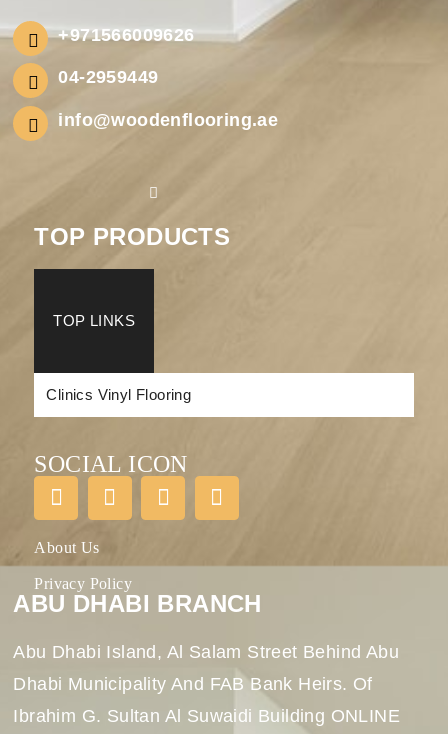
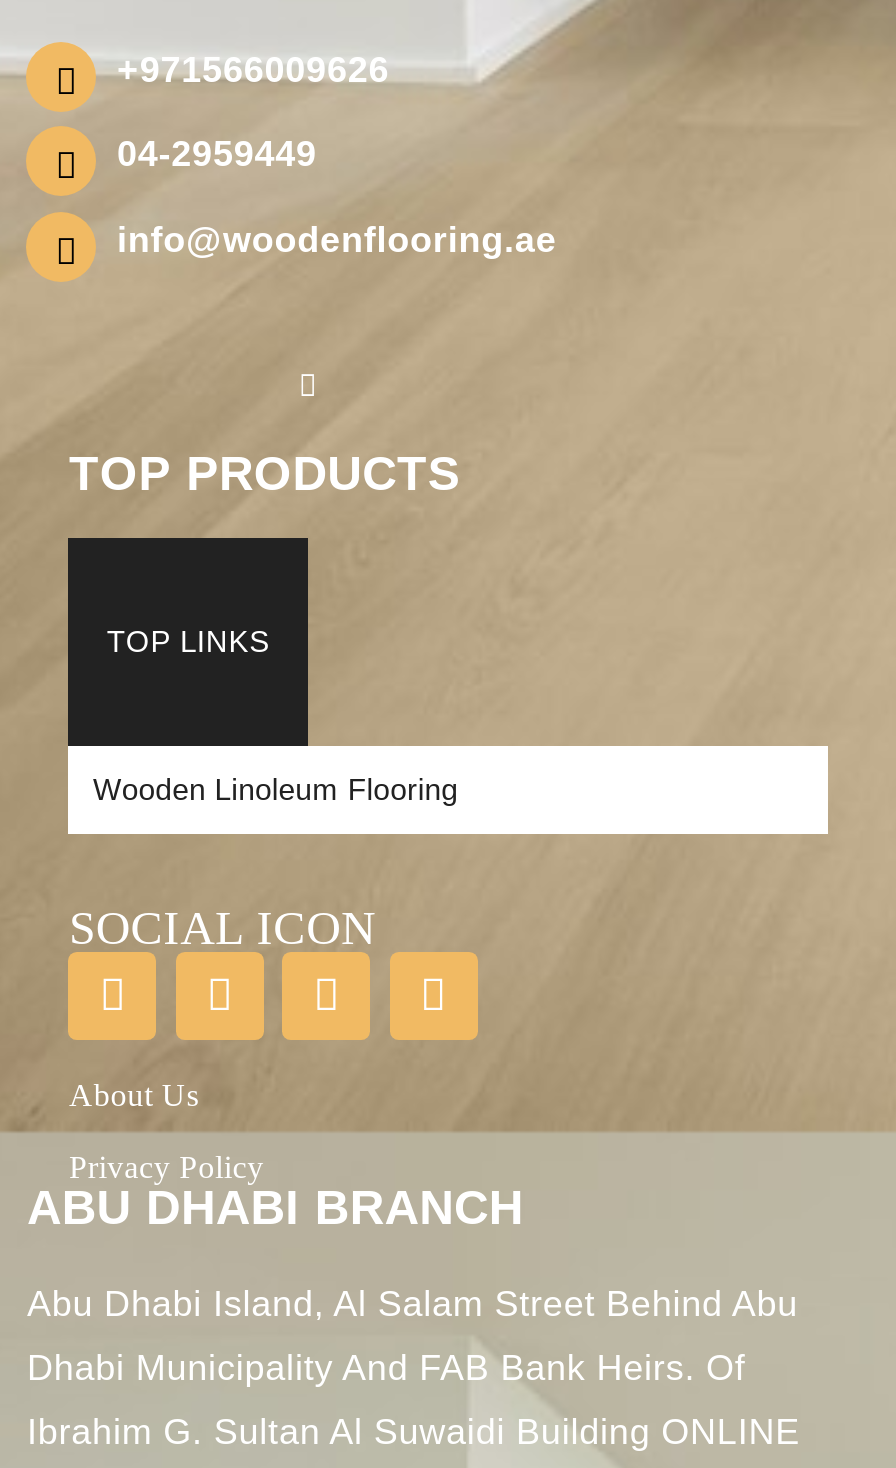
[46,386,191,403] Clinics Vinyl Flooring -> [93,771,458,805] Wooden Linoleum Flooring

